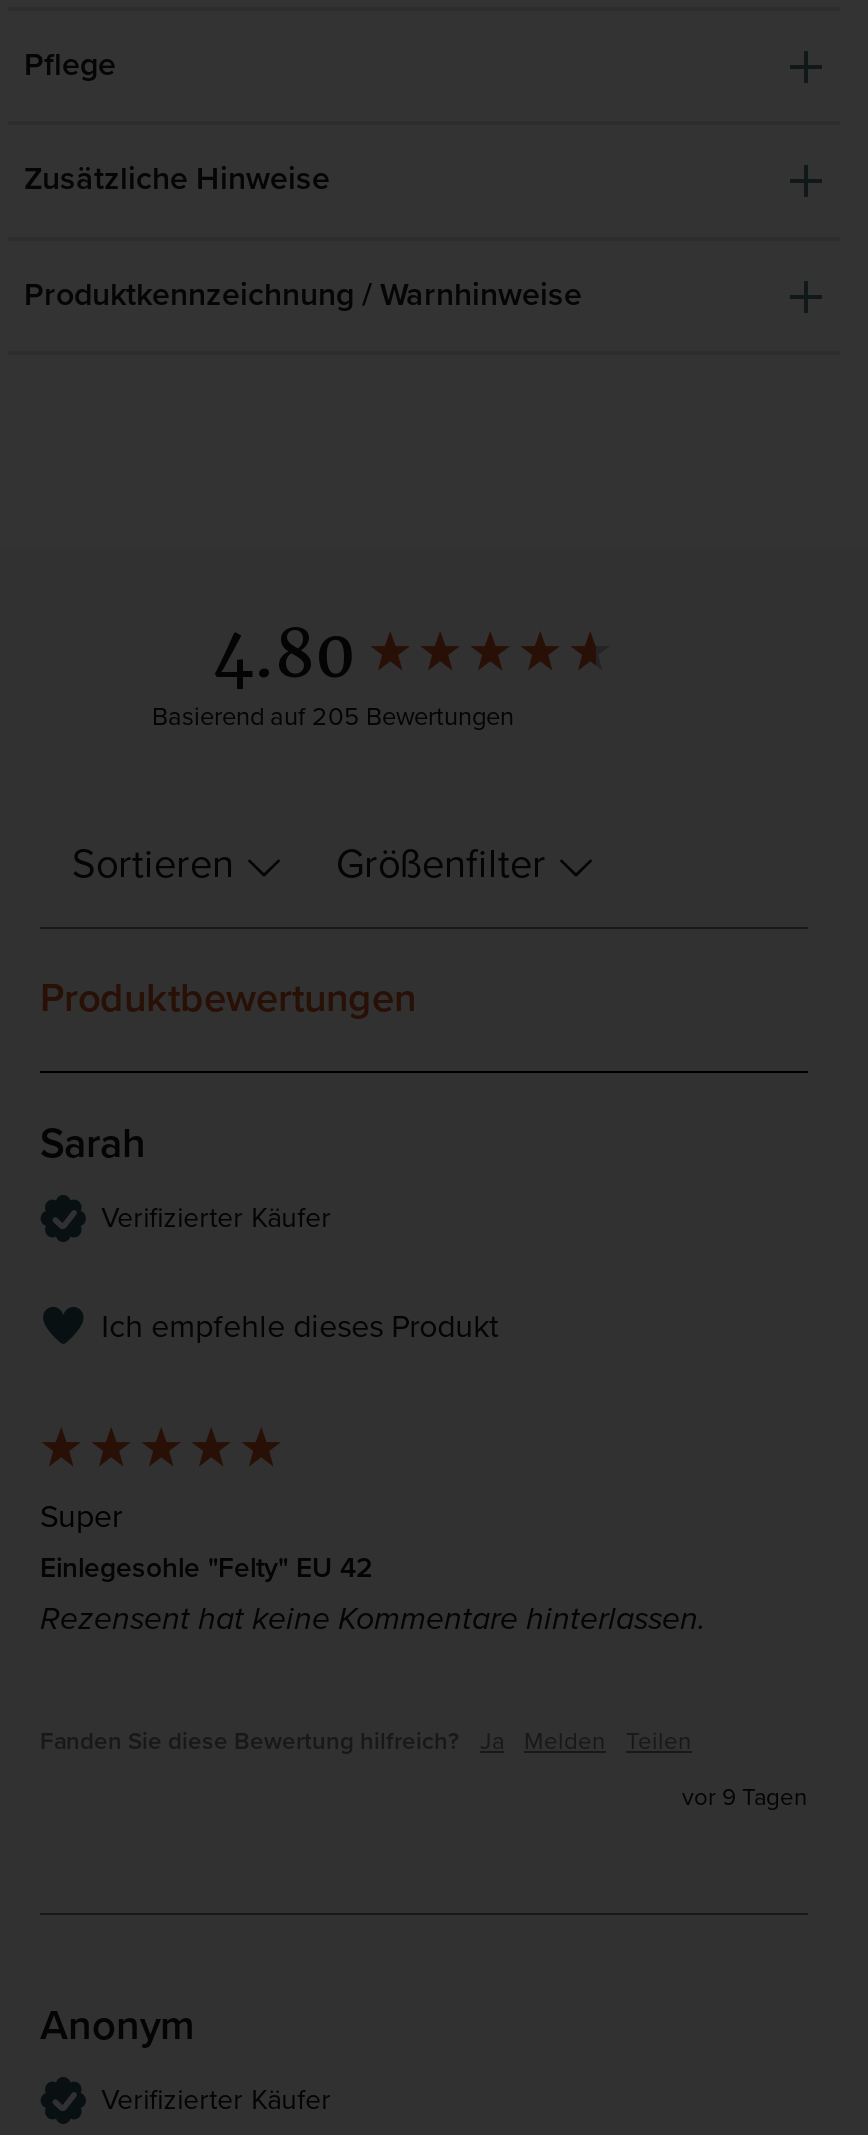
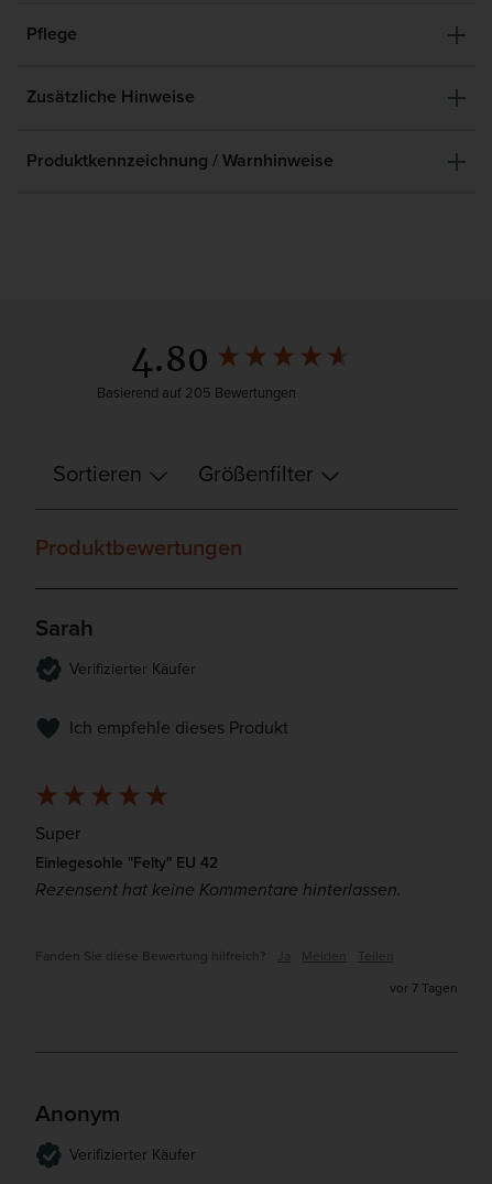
[682,1780,808,1814] vor 9 Tagen -> [390,979,458,998] vor 7 Tagen

